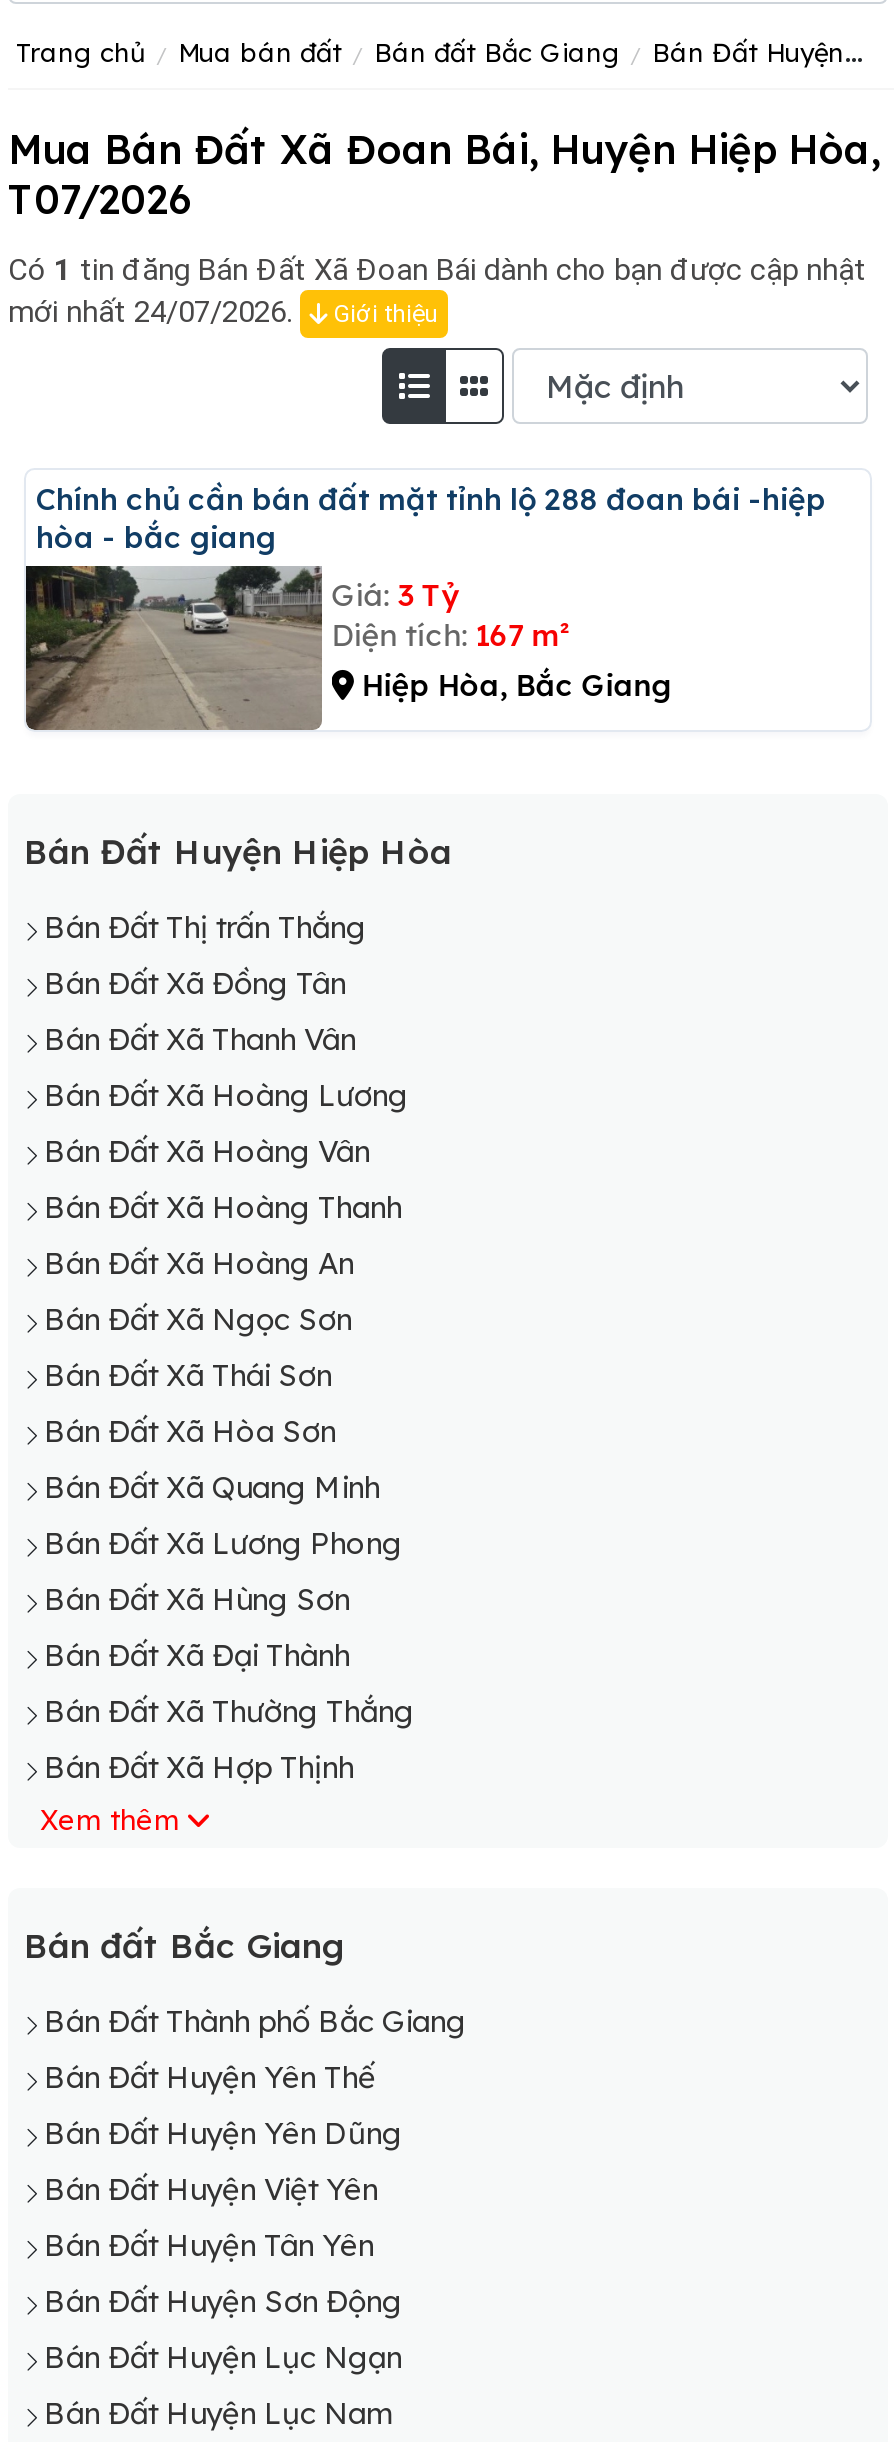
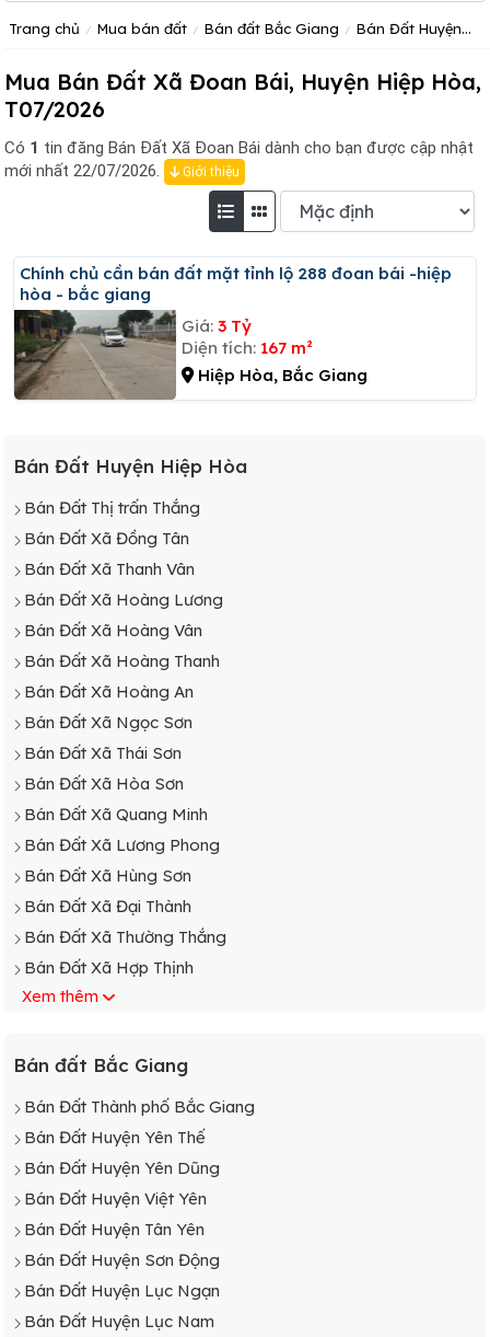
[8,294,438,330] mới nhất 24/07/2026. Giới thiệu -> [4,161,240,180] mới nhất 22/07/2026. Giới thiệu

